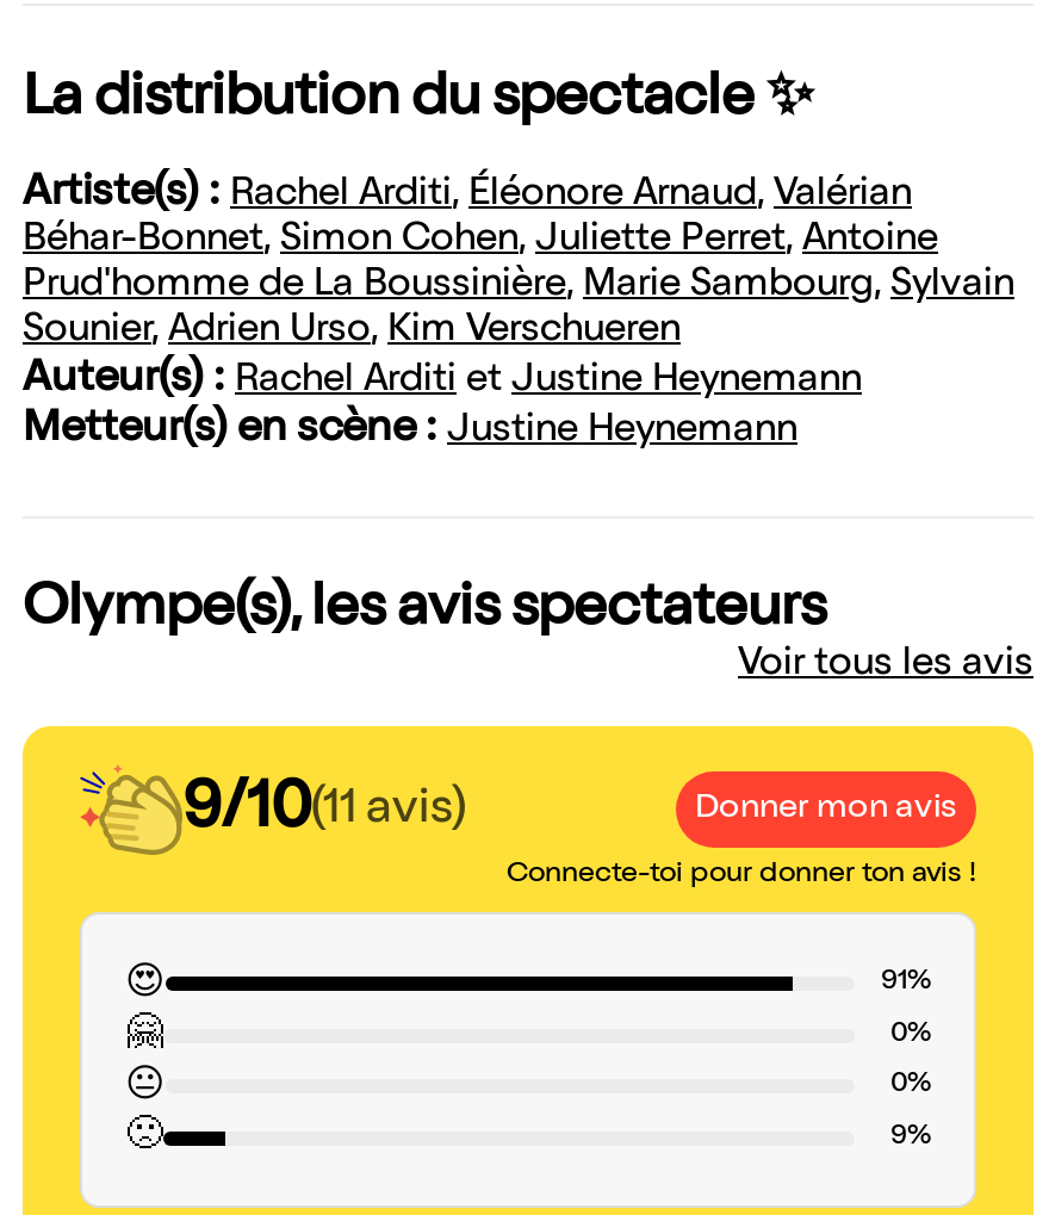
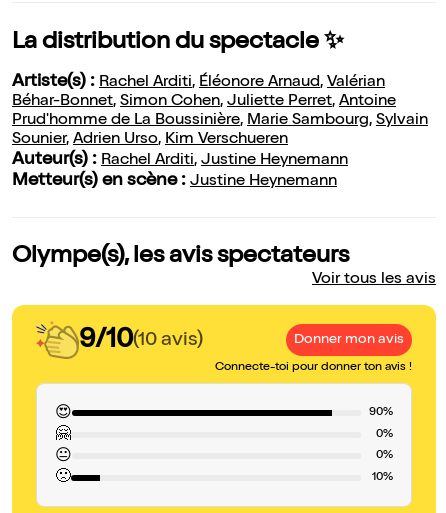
[23,360,862,403] Auteur(s) : Rachel Arditi et Justine Heynemann -> [12,151,348,169] Auteur(s) : Rachel Arditi, Justine Heynemann
[182,778,466,845] 9/10(11 avis) -> [79,327,203,355] 9/10(10 avis)
[881,970,931,999] 91% -> [369,407,393,419] 90%
[890,1124,931,1153] 9% -> [372,472,393,484] 10%

